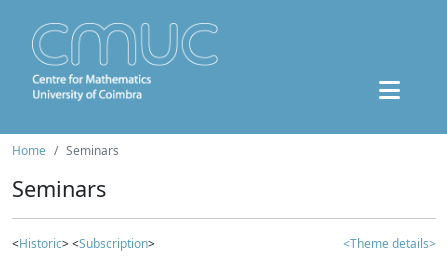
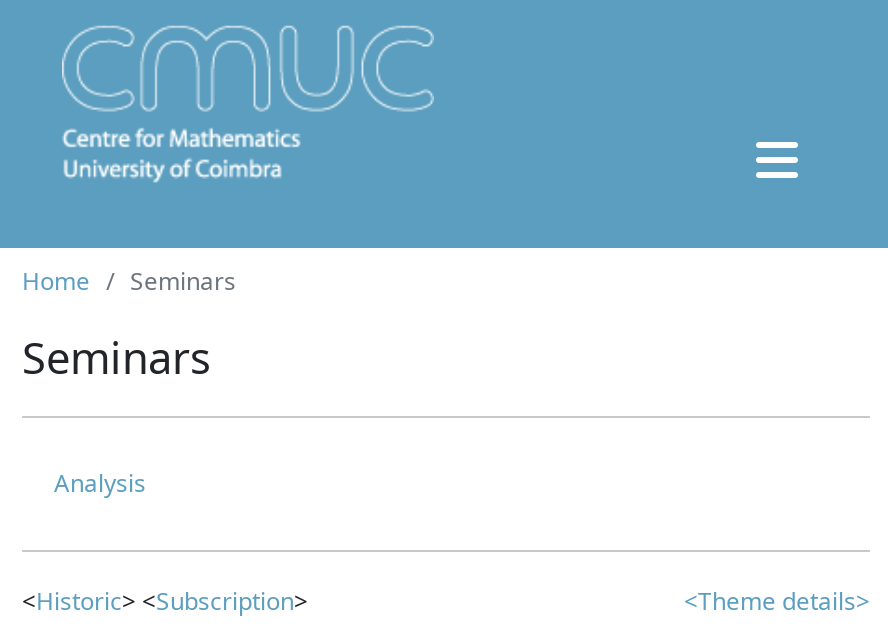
none -> [54,466,146,500] Analysis

